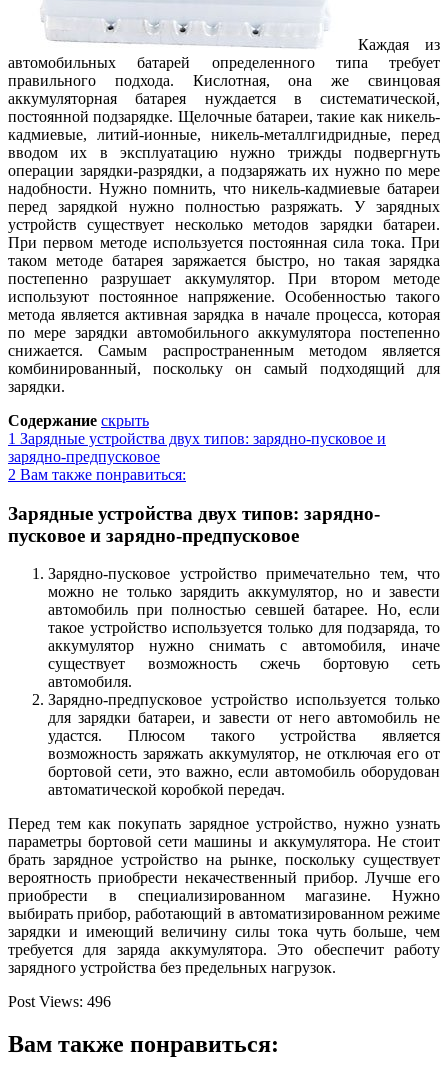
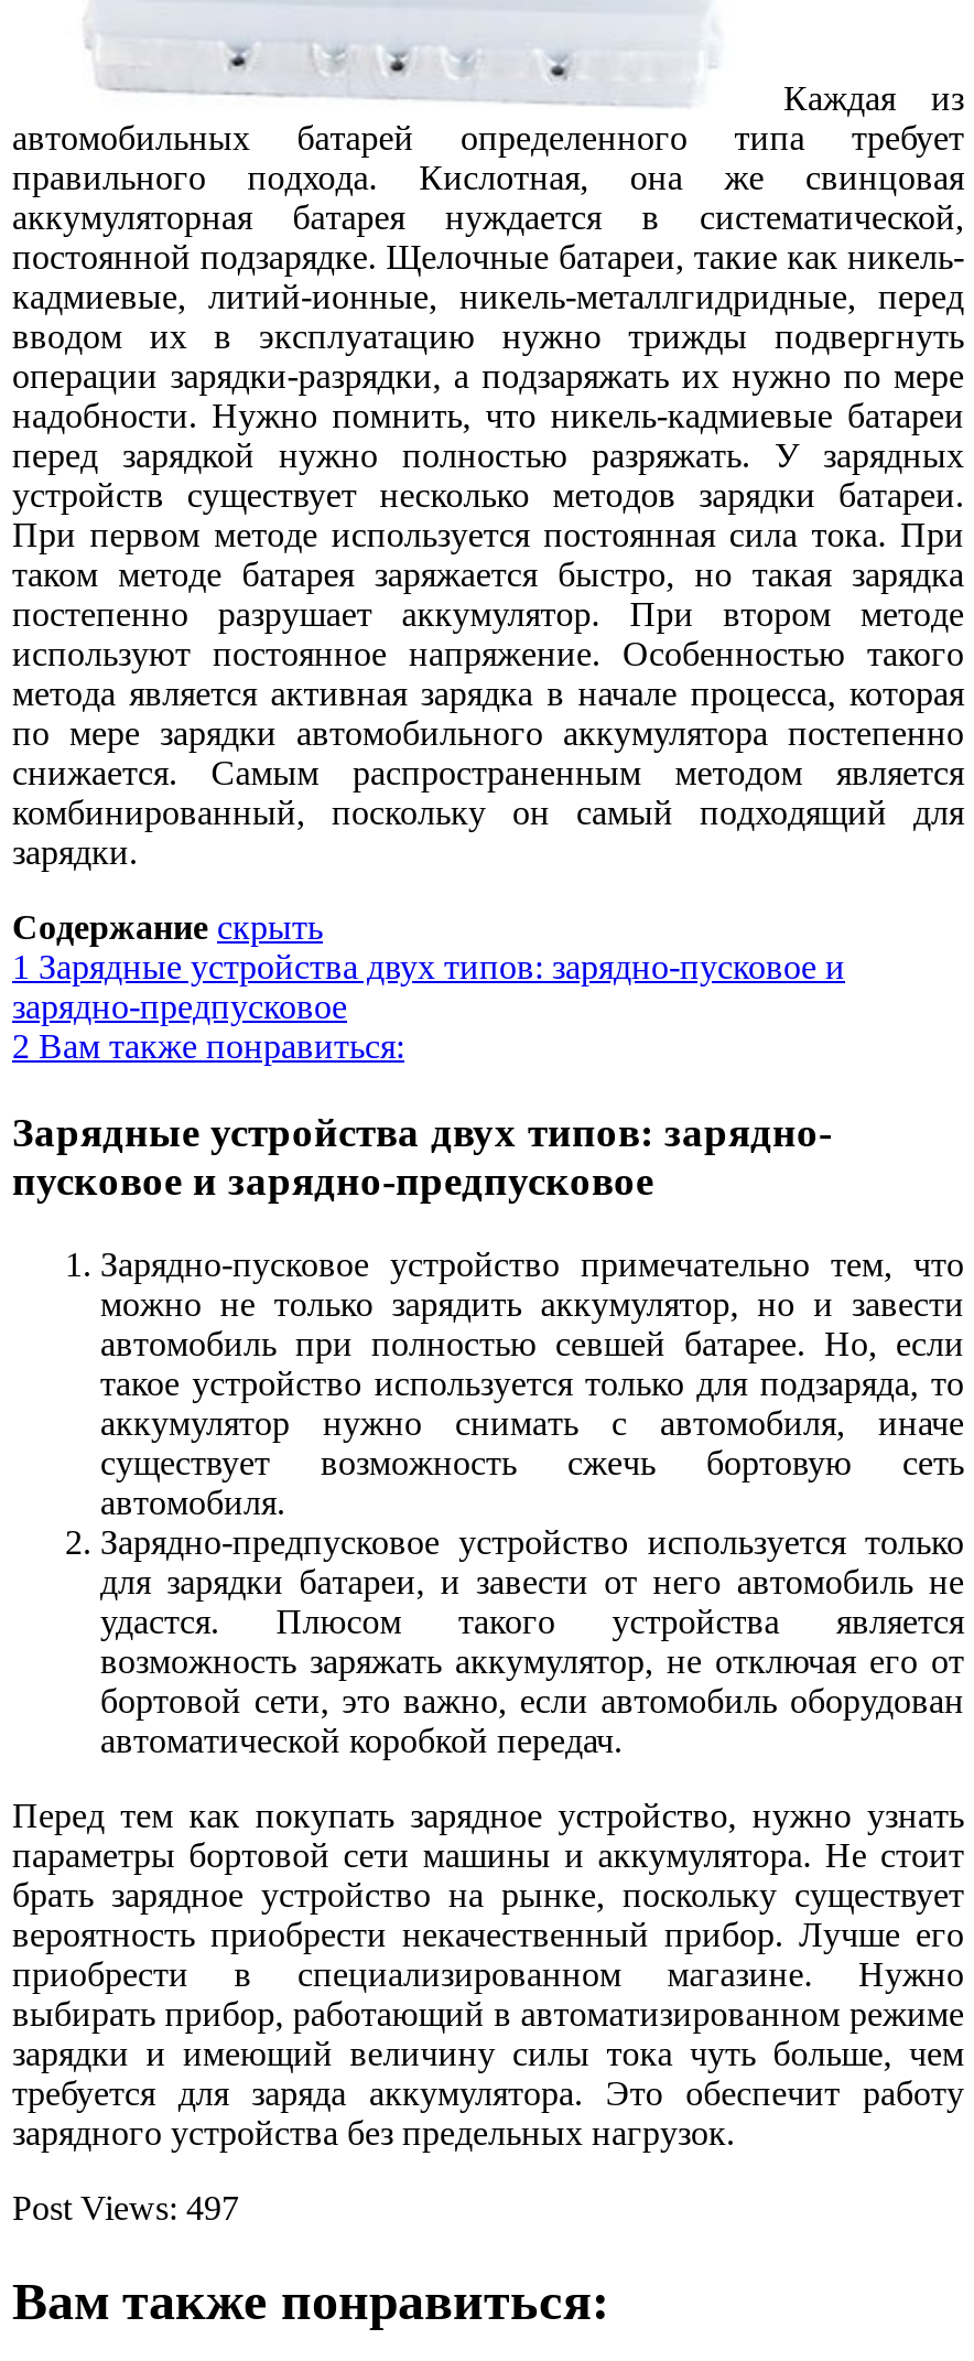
[8,993,111,1010] Post Views: 496 -> [12,2189,239,2227] Post Views: 497

